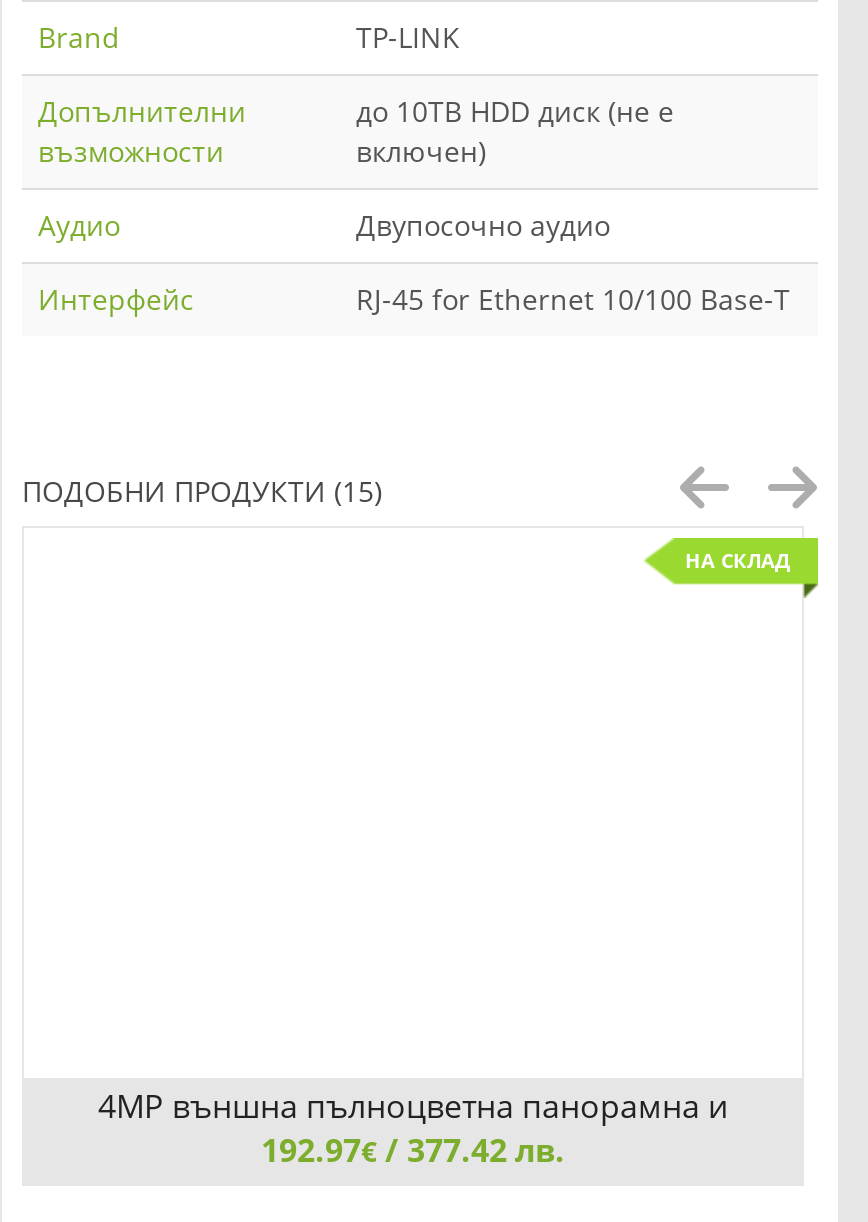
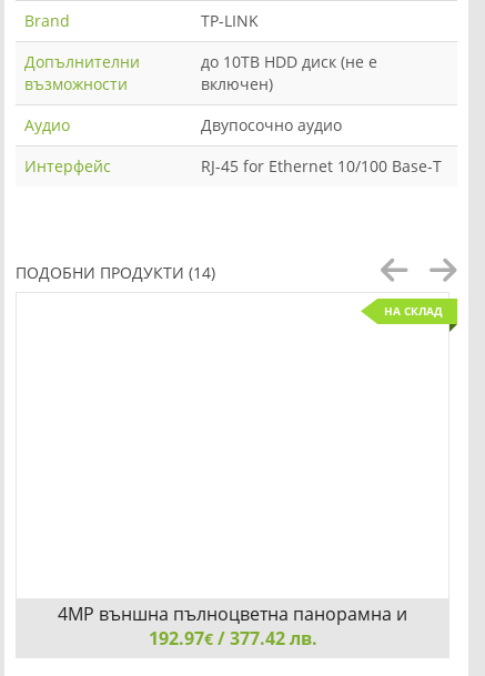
[22,472,382,510] ПОДОБНИ ПРОДУКТИ (15) -> [16,262,215,283] ПОДОБНИ ПРОДУКТИ (14)

